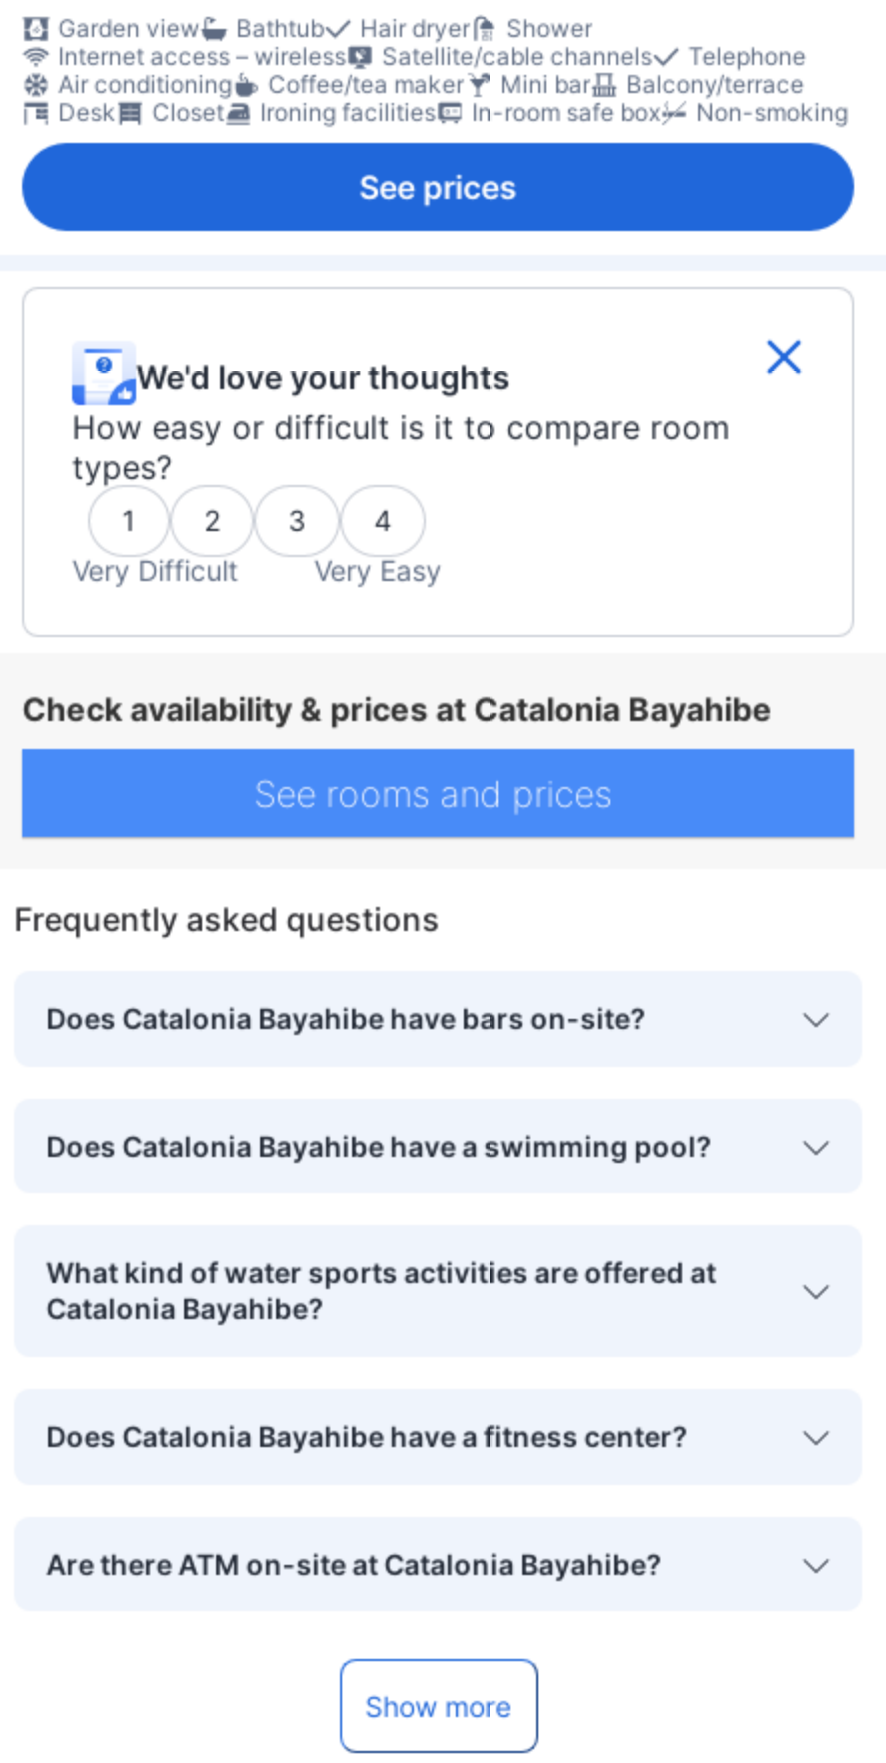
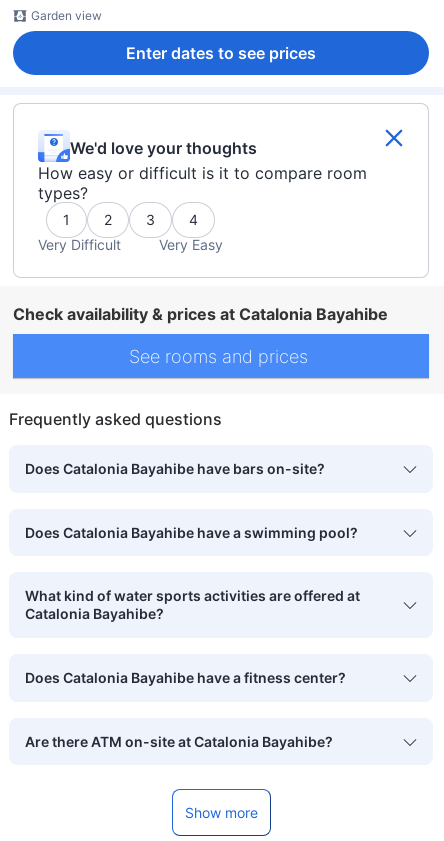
[58,13,848,207] Bathtub | Hair dryer | Shower | Internet access – wireless | Satellite/cable channels | Telephone | Air conditioning | Coffee/tea maker | Mini bar | Balcony/terrace | Desk | Closet | Ironing facilities | In-room safe box | Non-smoking | See prices -> [126,43,316,63] Enter dates to see prices

